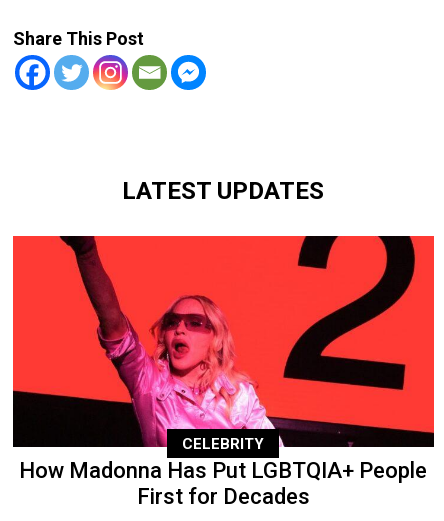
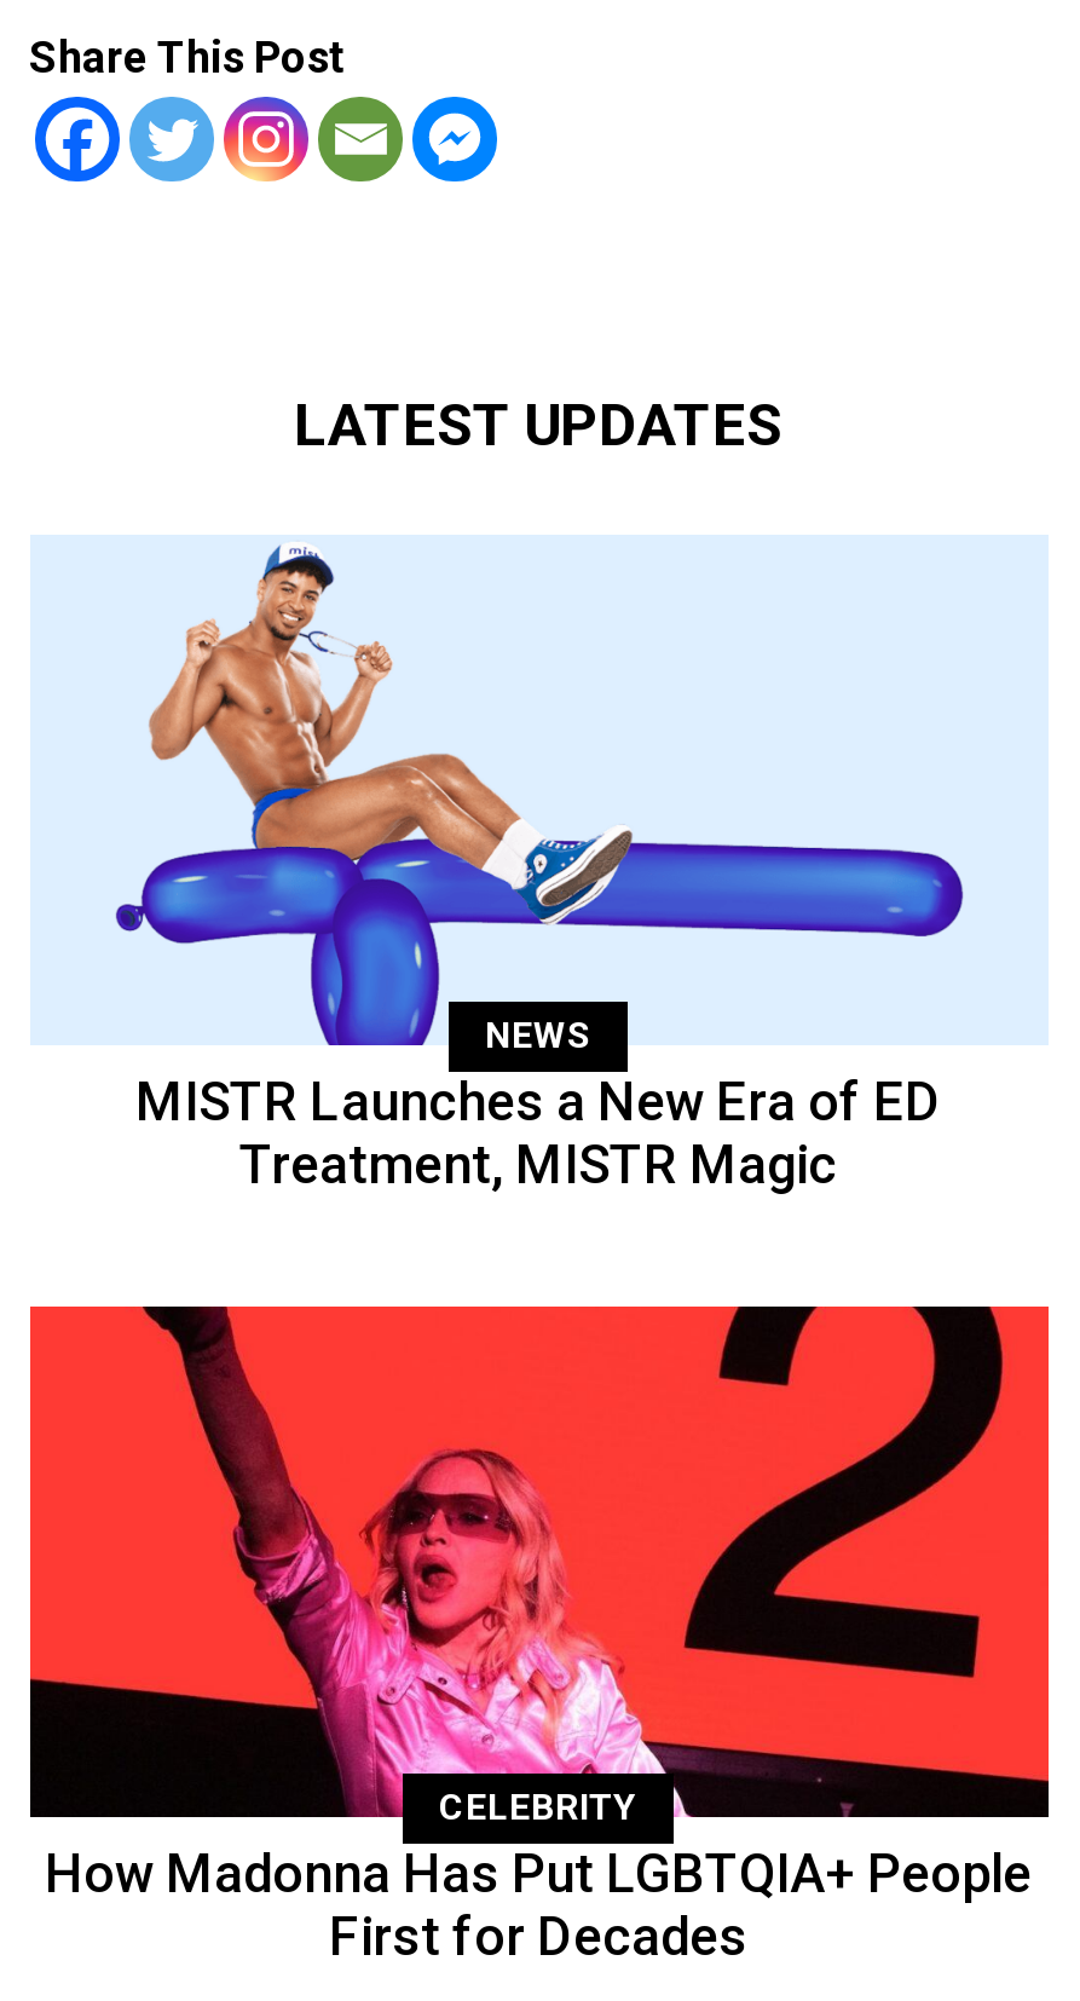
none -> [33,537,1046,1196] [image] | NEWS | MISTR Launches a New Era of ED | Treatment, MISTR Magic

